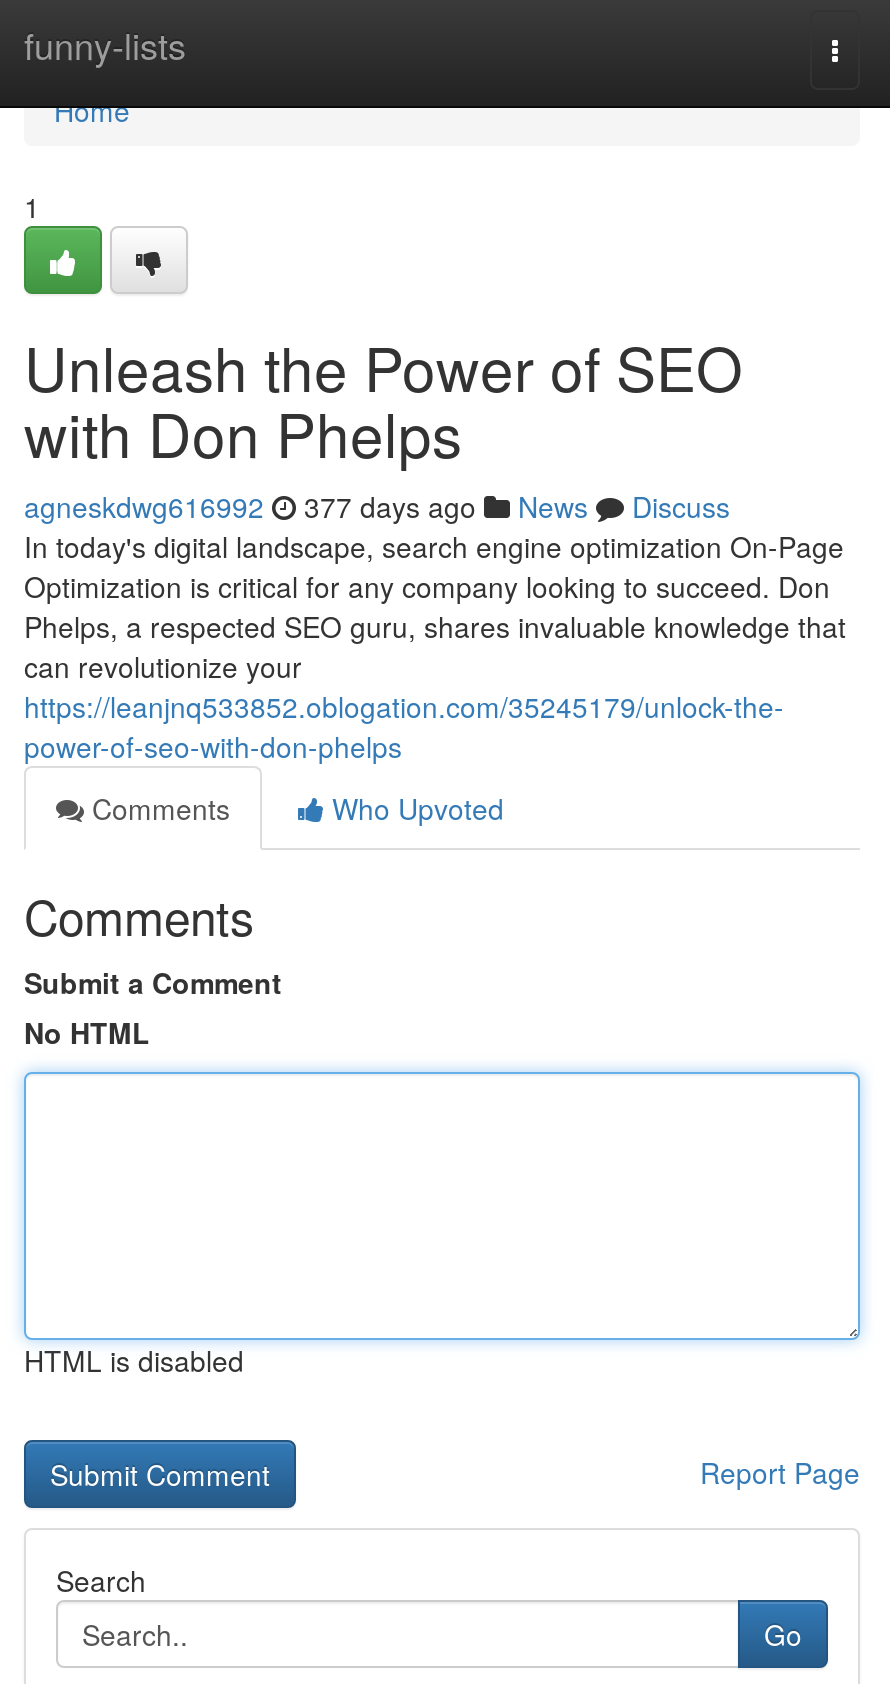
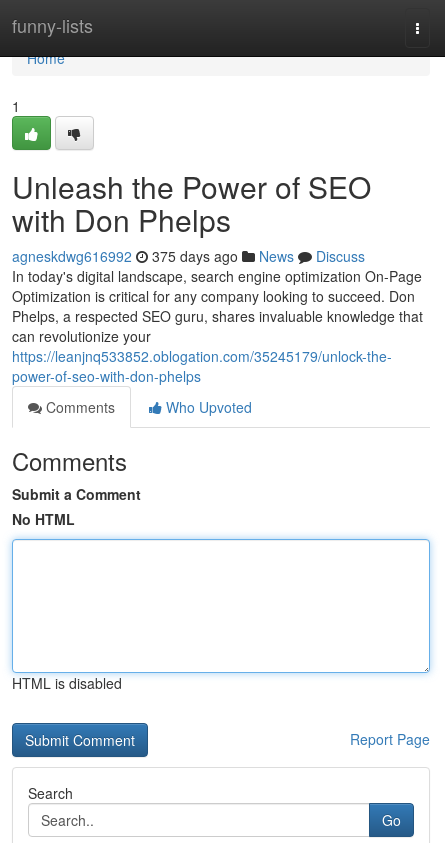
[24,486,730,526] agneskdwg616992 377 days ago News Discuss -> [12,246,365,266] agneskdwg616992 375 days ago News Discuss

